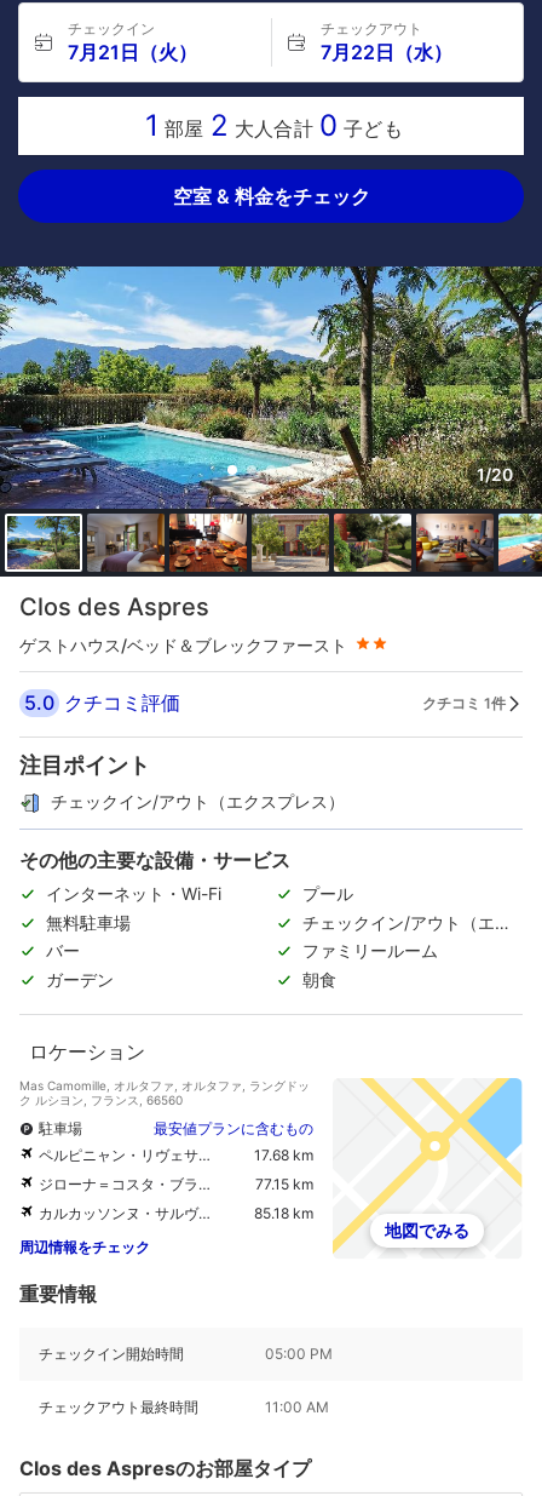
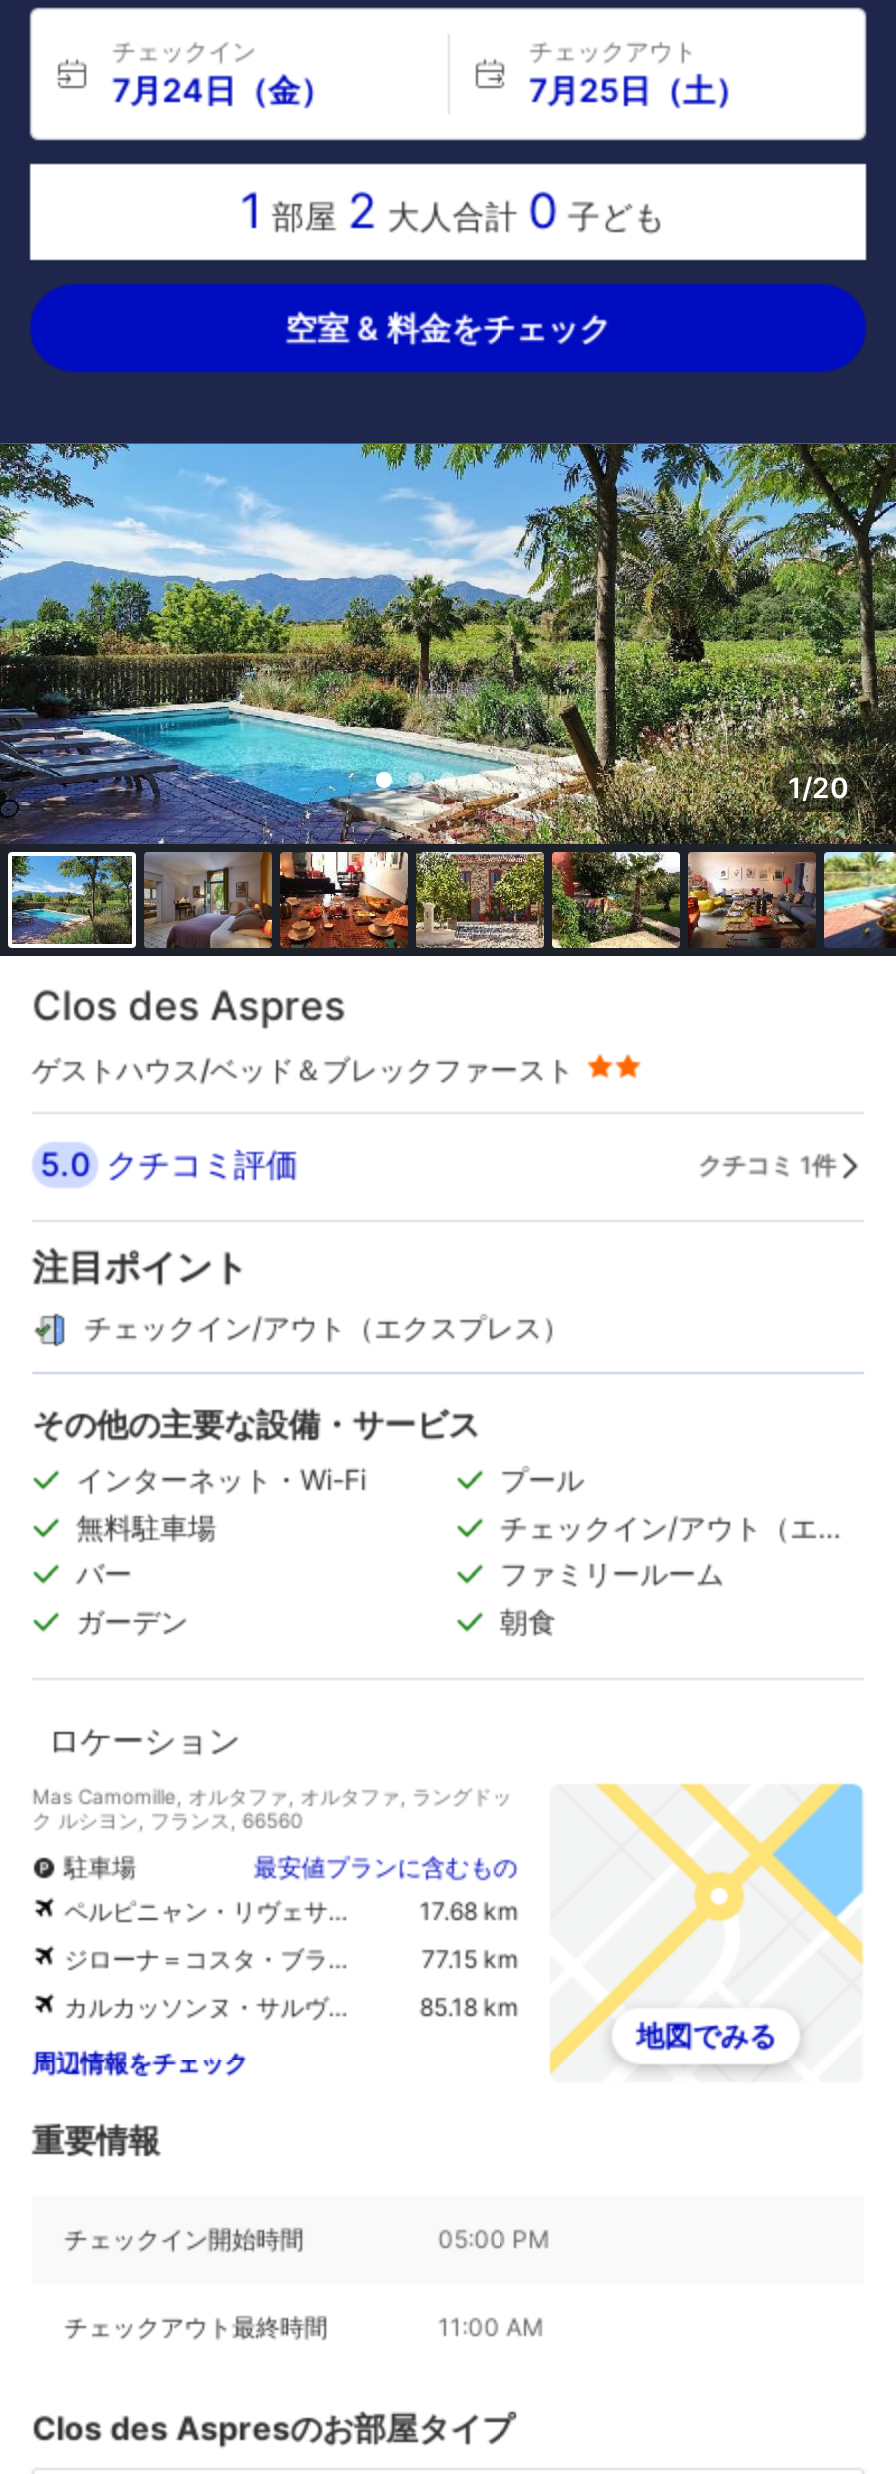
[68,40,197,64] 7月21日（火） -> [112,70,332,110] 7月24日（金）
[320,40,452,64] 7月22日（水） -> [529,70,747,110] 7月25日（土）

